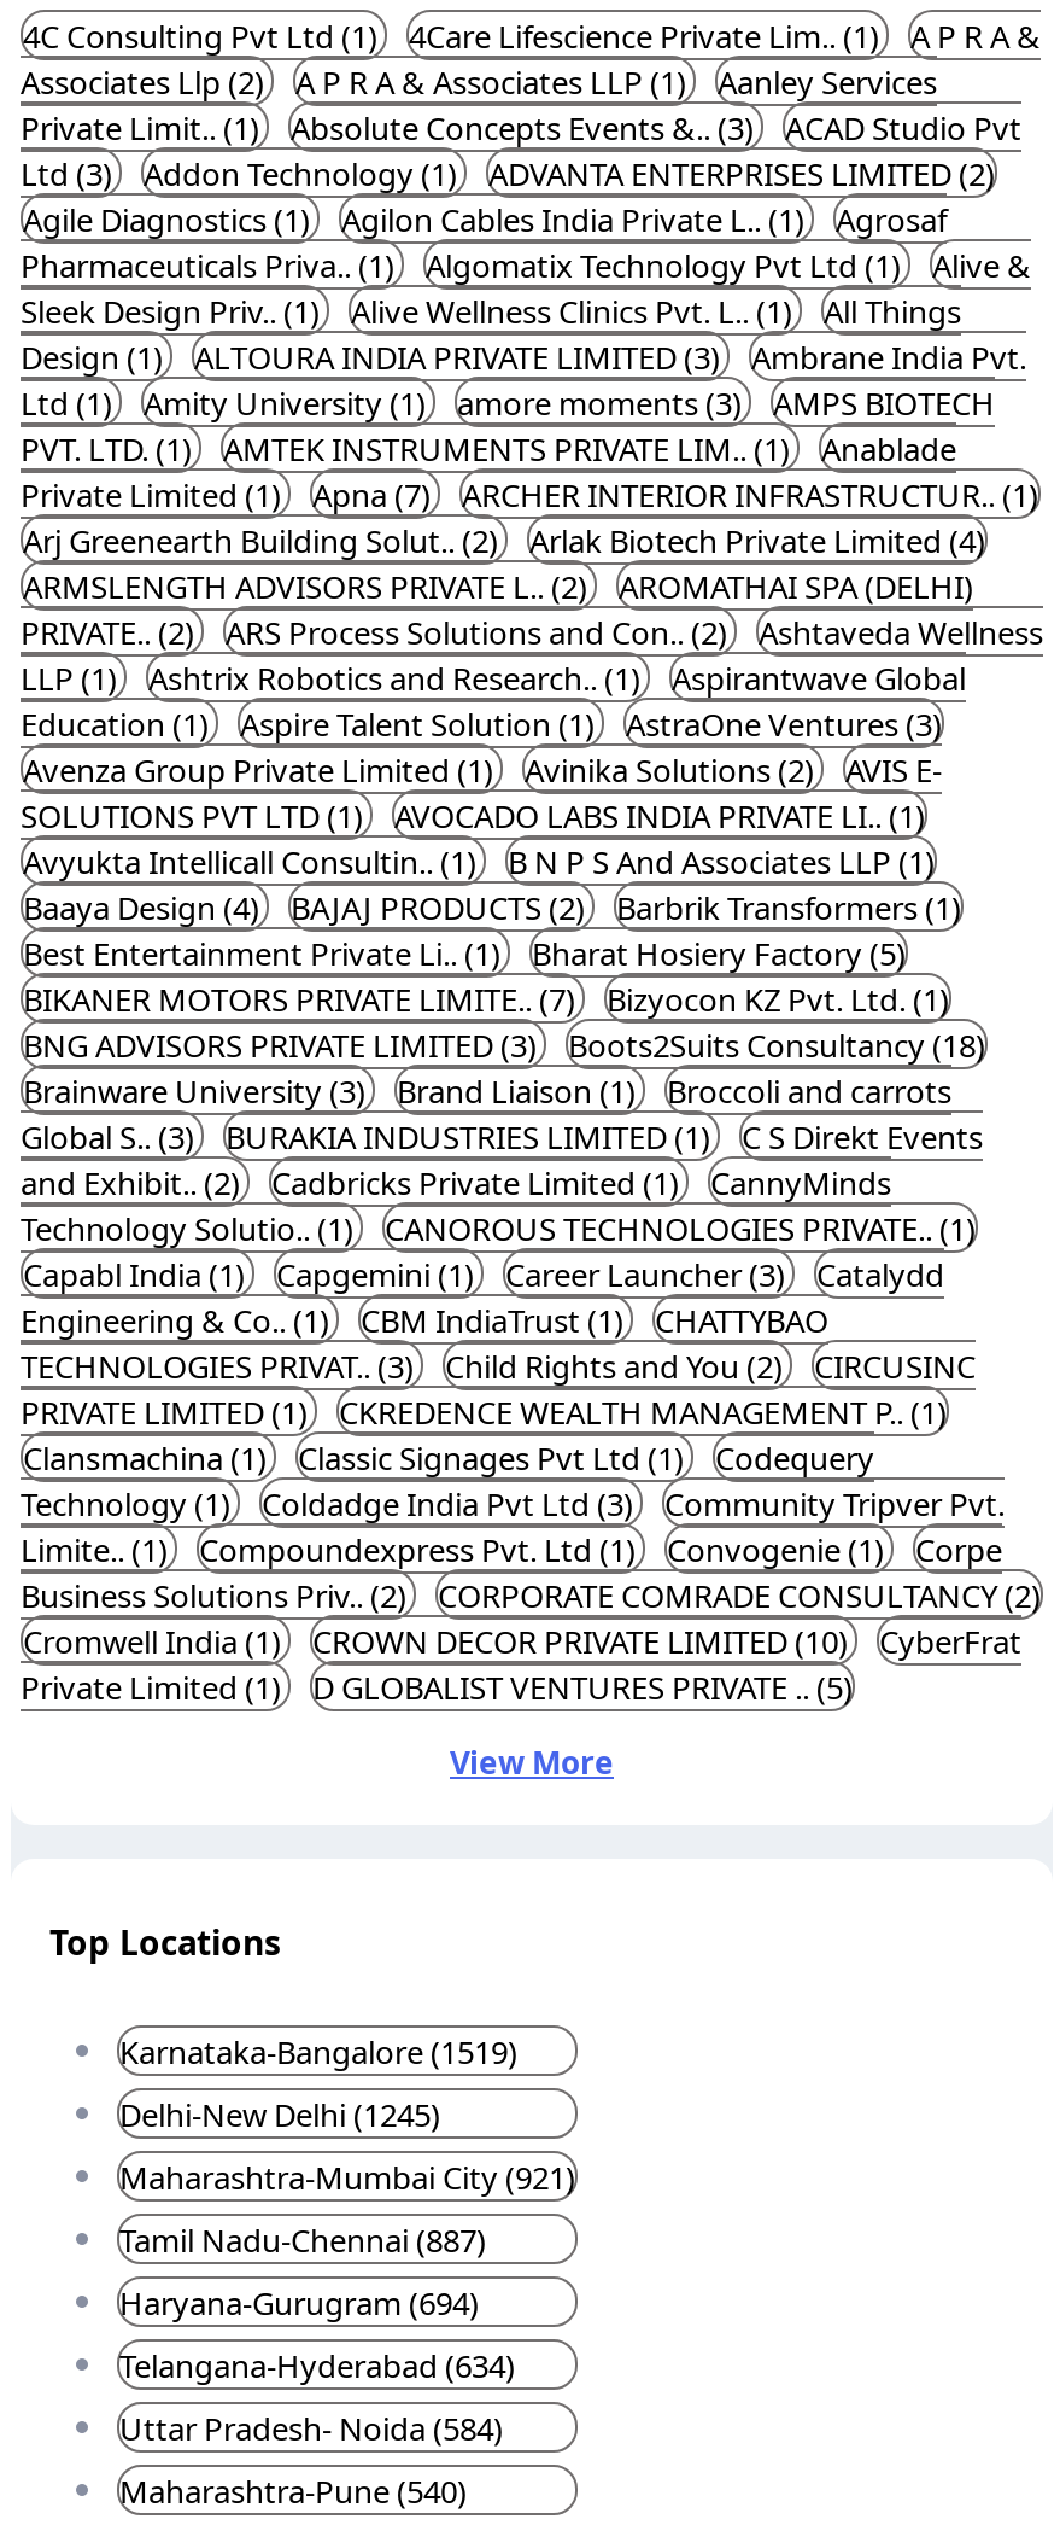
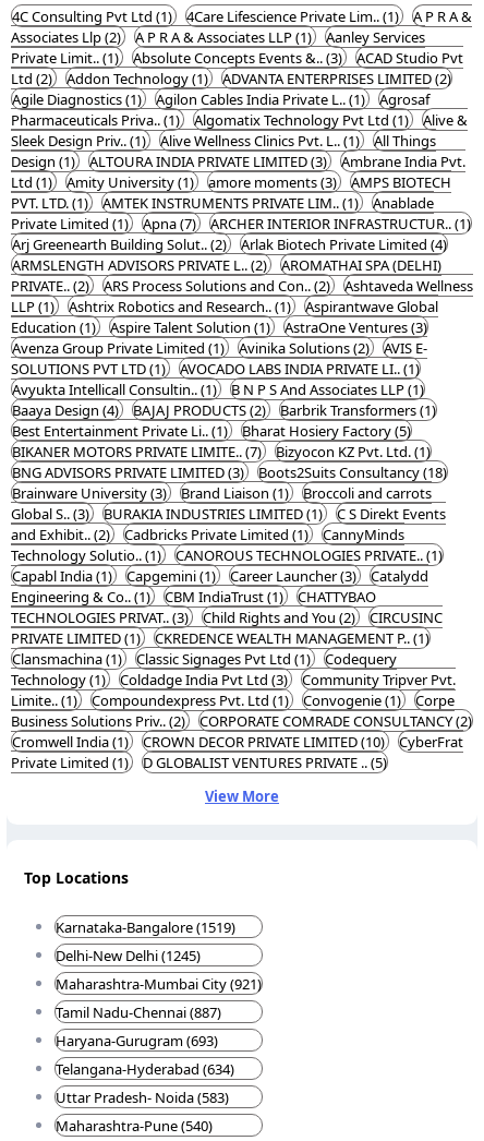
[21,151,995,195] Ltd (3) Addon Technology (1) ADVANTA ENTERPRISES LIMITED (2) -> [11,68,451,88] Ltd (2) Addon Technology (1) ADVANTA ENTERPRISES LIMITED (2)
[119,2281,479,2325] Haryana-Gurugram (694) -> [56,1031,218,1051] Haryana-Gurugram (693)
[119,2407,503,2450] Uttar Pradesh- Noida (584) -> [56,1088,229,1107] Uttar Pradesh- Noida (583)

